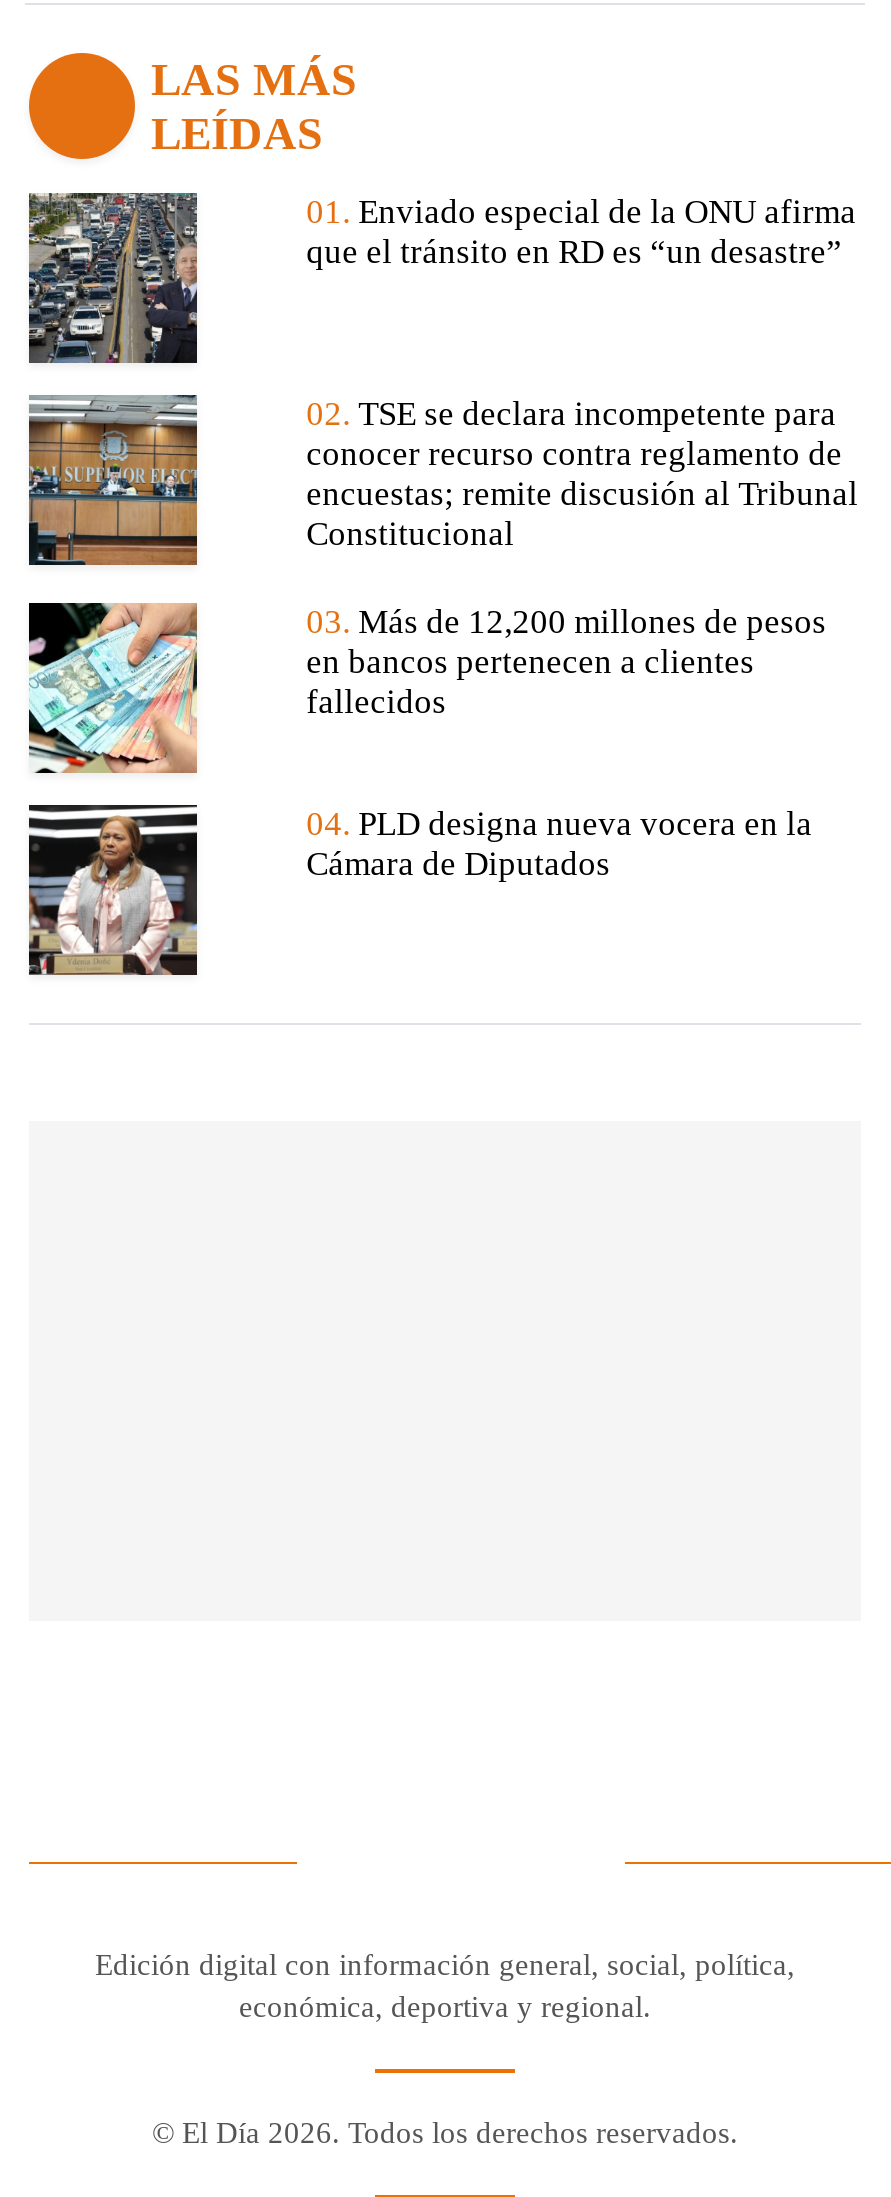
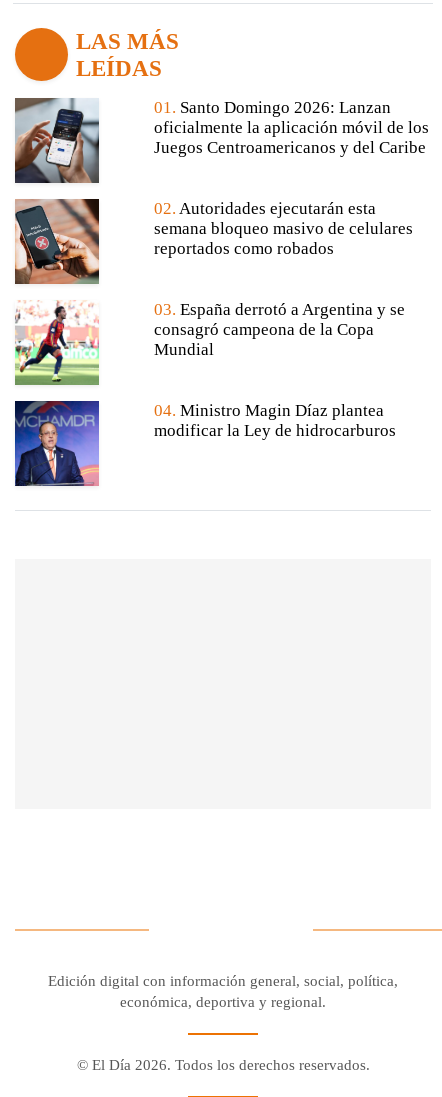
[27,191,199,365] [image] -> [15,98,99,184] [image]
[306,193,856,271] 01. Enviado especial de la ONU afirma | que el tránsito en RD es “un desastre” -> [154,98,429,157] 01. Santo Domingo 2026: Lanzan | oficialmente la aplicación móvil de los | Juegos Centroamericanos y del Caribe
[27,393,199,567] [image] -> [14,198,100,285] [image]
[306,395,858,553] 02. TSE se declara incompetente para | conocer recurso contra reglamento de | encuestas; remite discusión al Tribunal | Constitucional -> [154,199,413,258] 02. Autoridades ejecutarán esta | semana bloqueo masivo de celulares | reportados como robados
[27,601,199,775] [image] -> [14,301,99,386] [image]
[306,603,826,721] 03. Más de 12,200 millones de pesos | en bancos pertenecen a clientes | fallecidos -> [154,300,405,359] 03. España derrotó a Argentina y se | consagró campeona de la Copa | Mundial
[27,805,199,977] [image] -> [14,401,100,487] [image]
[306,805,812,883] 04. PLD designa nueva vocera en la | Cámara de Diputados -> [154,401,396,440] 04. Ministro Magin Díaz plantea | modificar la Ley de hidrocarburos

